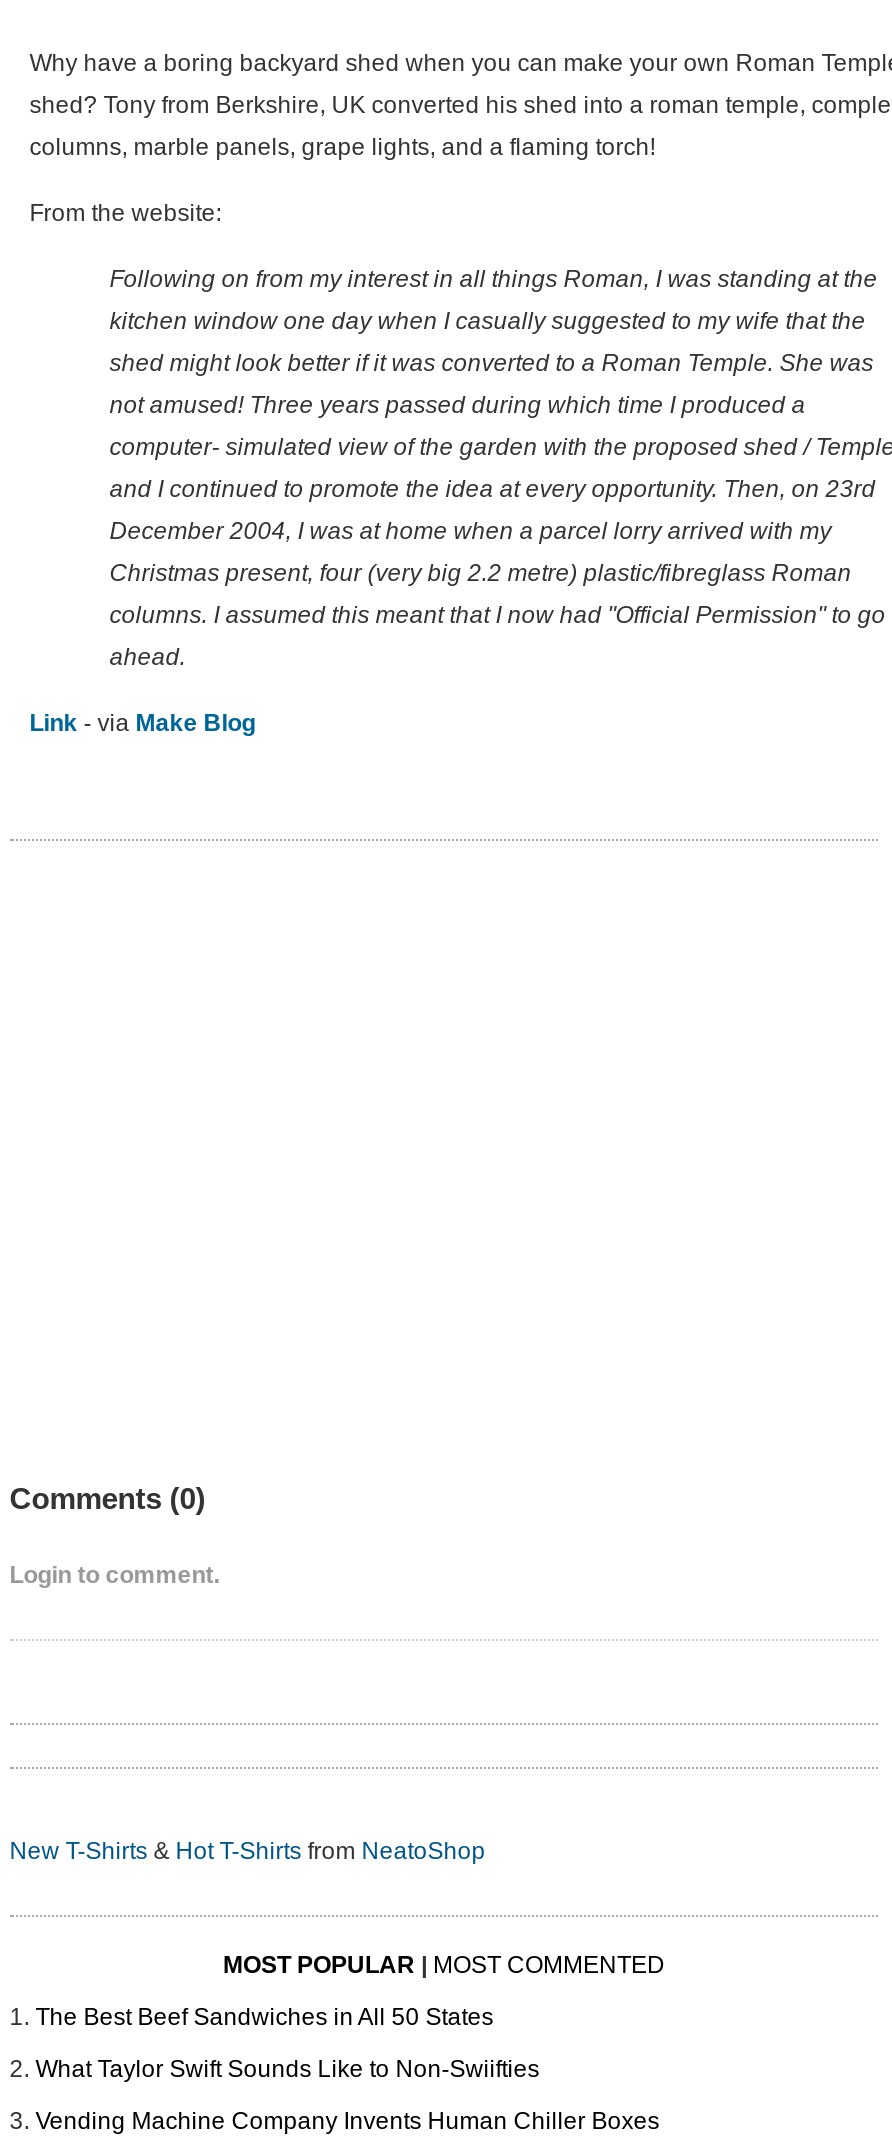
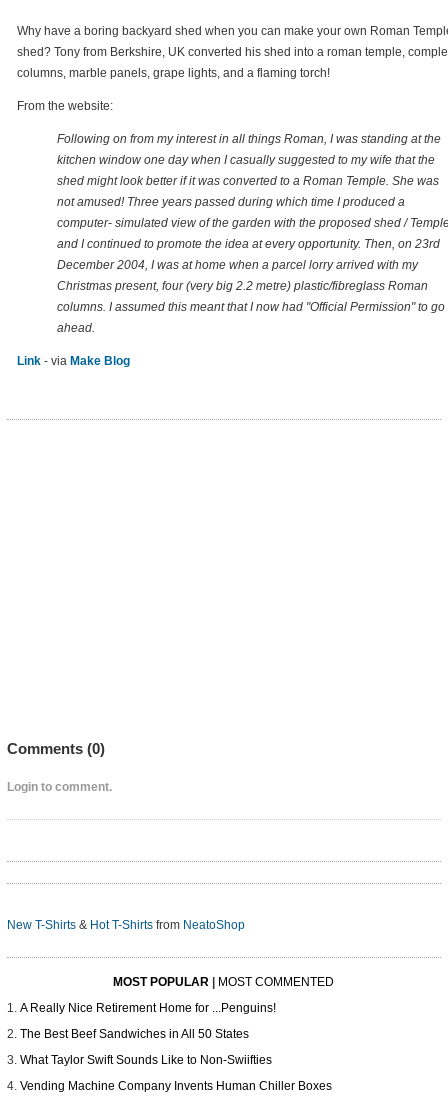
none -> [20,1001,276,1015] A Really Nice Retirement Home for ...Penguins!

